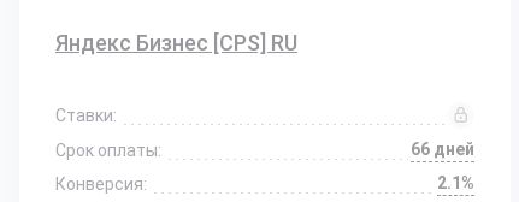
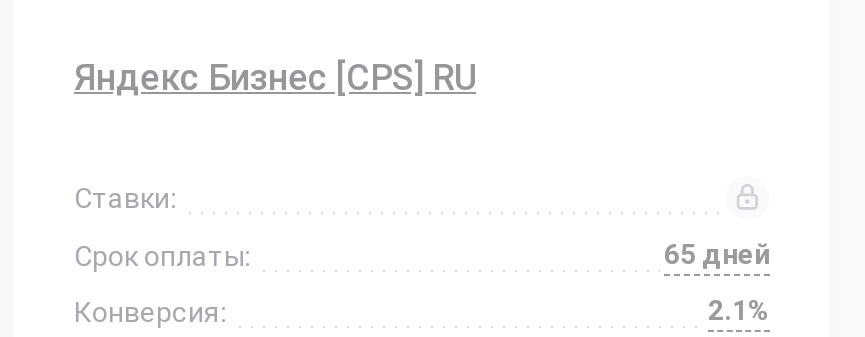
[411,139,474,159] 66 дней -> [664,238,770,270] 65 дней

